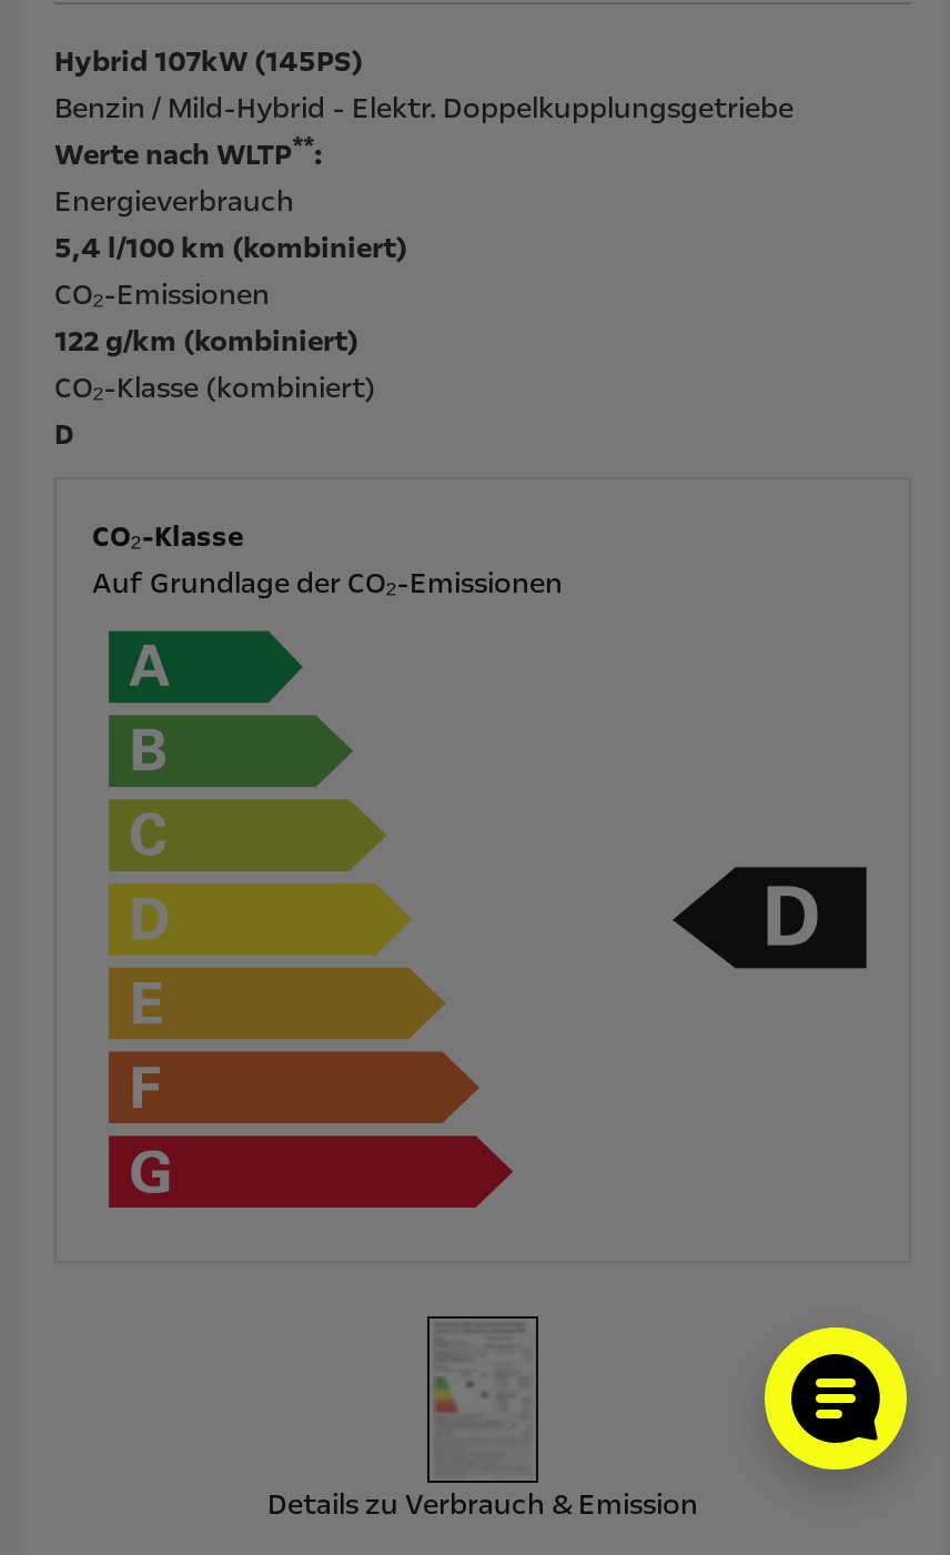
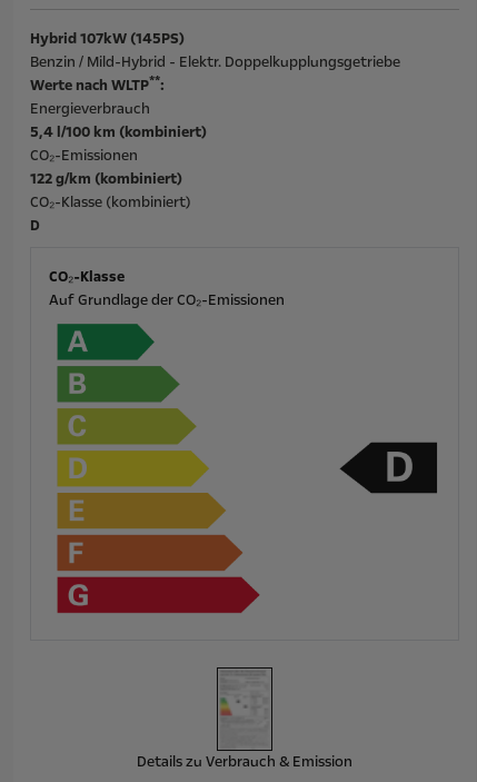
[760,1325,911,1485] [image] -> none

